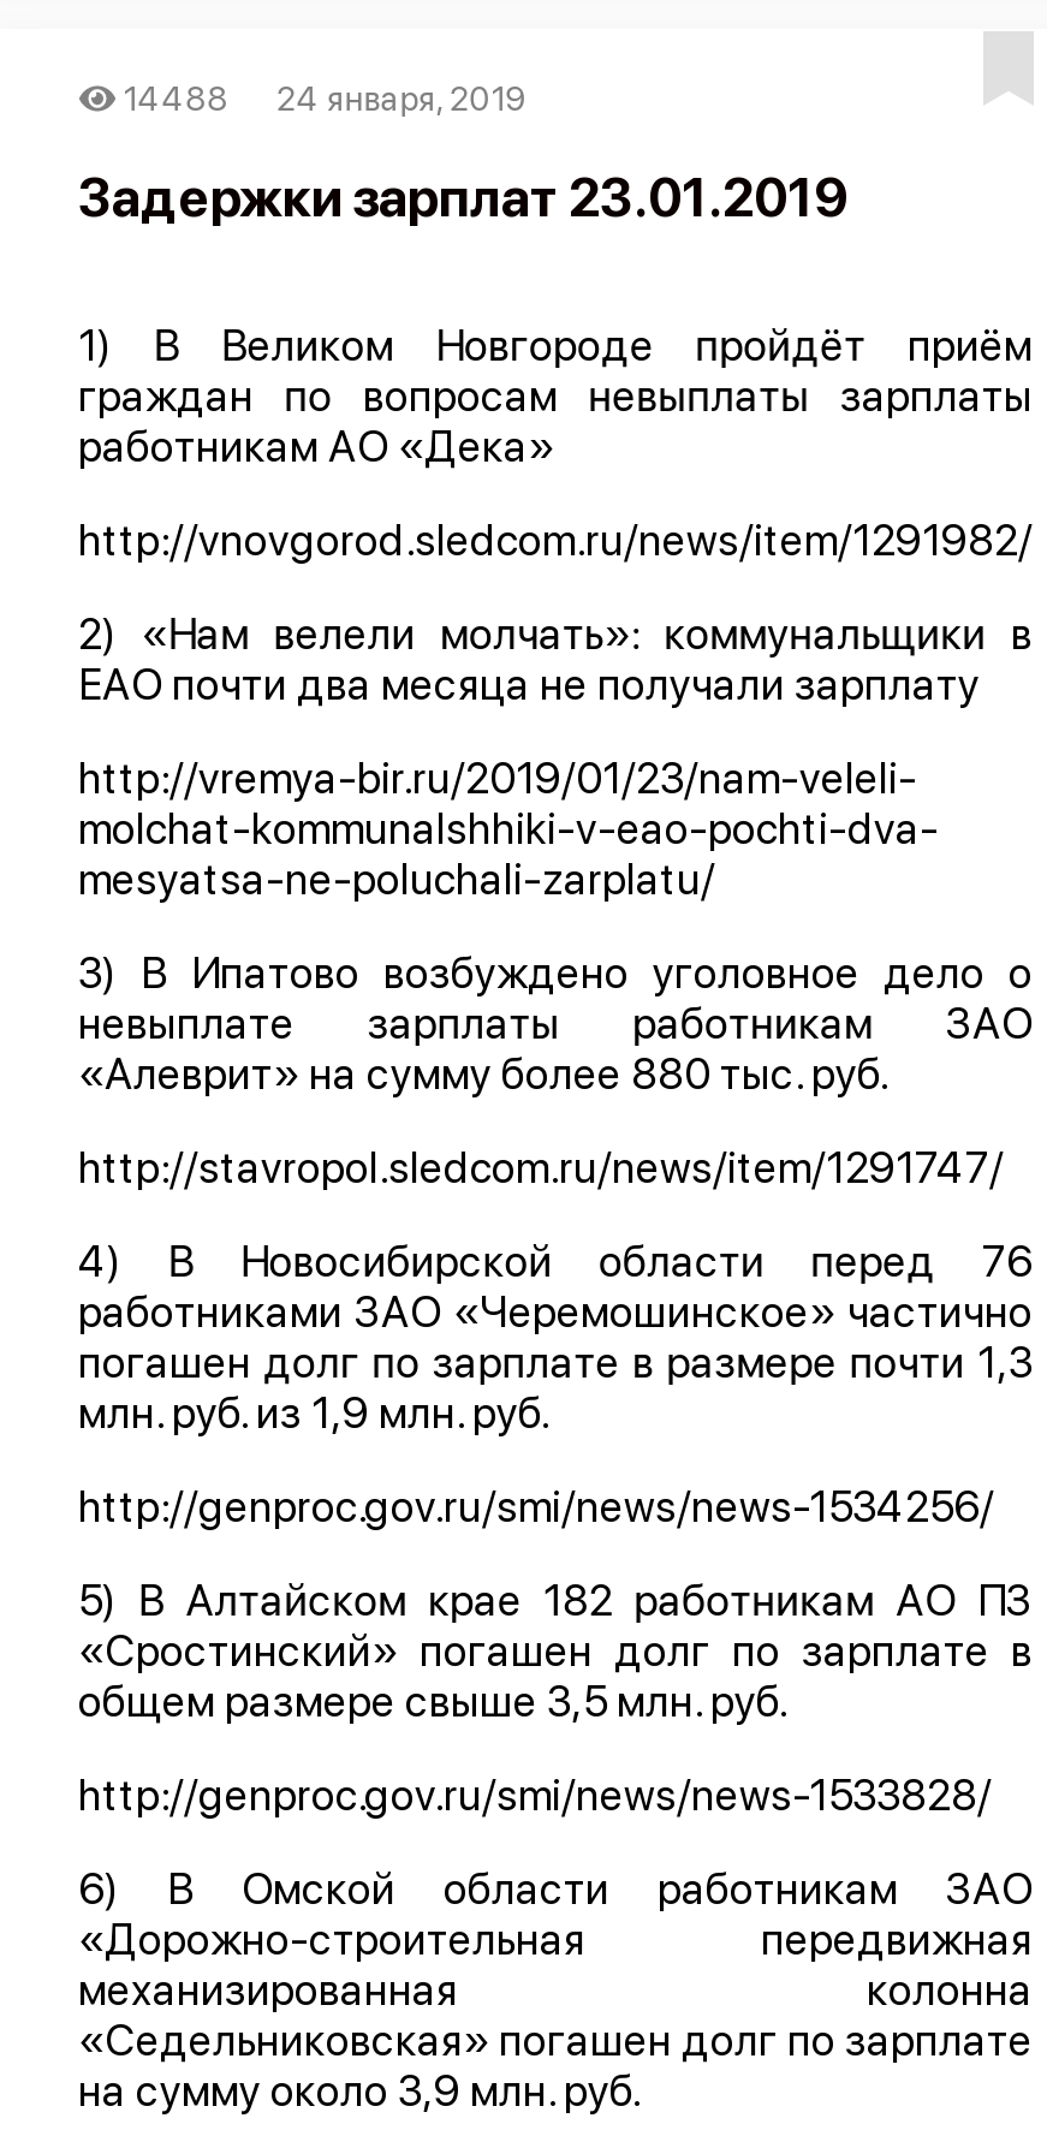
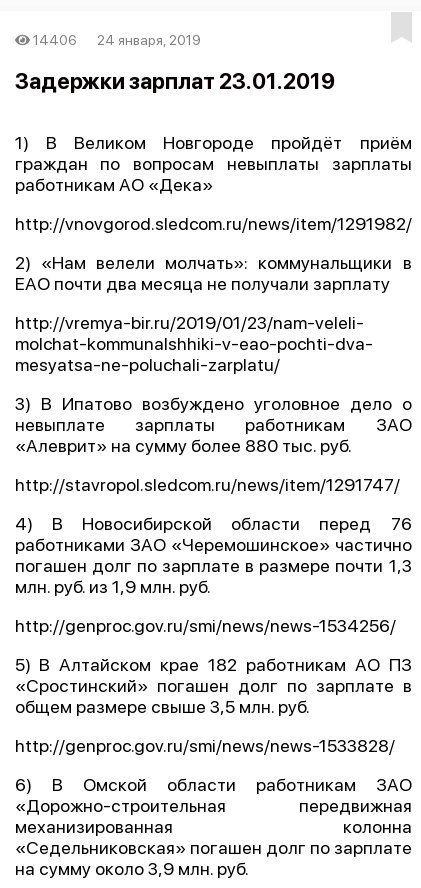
[116,79,527,118] 14488 24 января, 2019 -> [30,32,201,48] 14406 24 января, 2019

